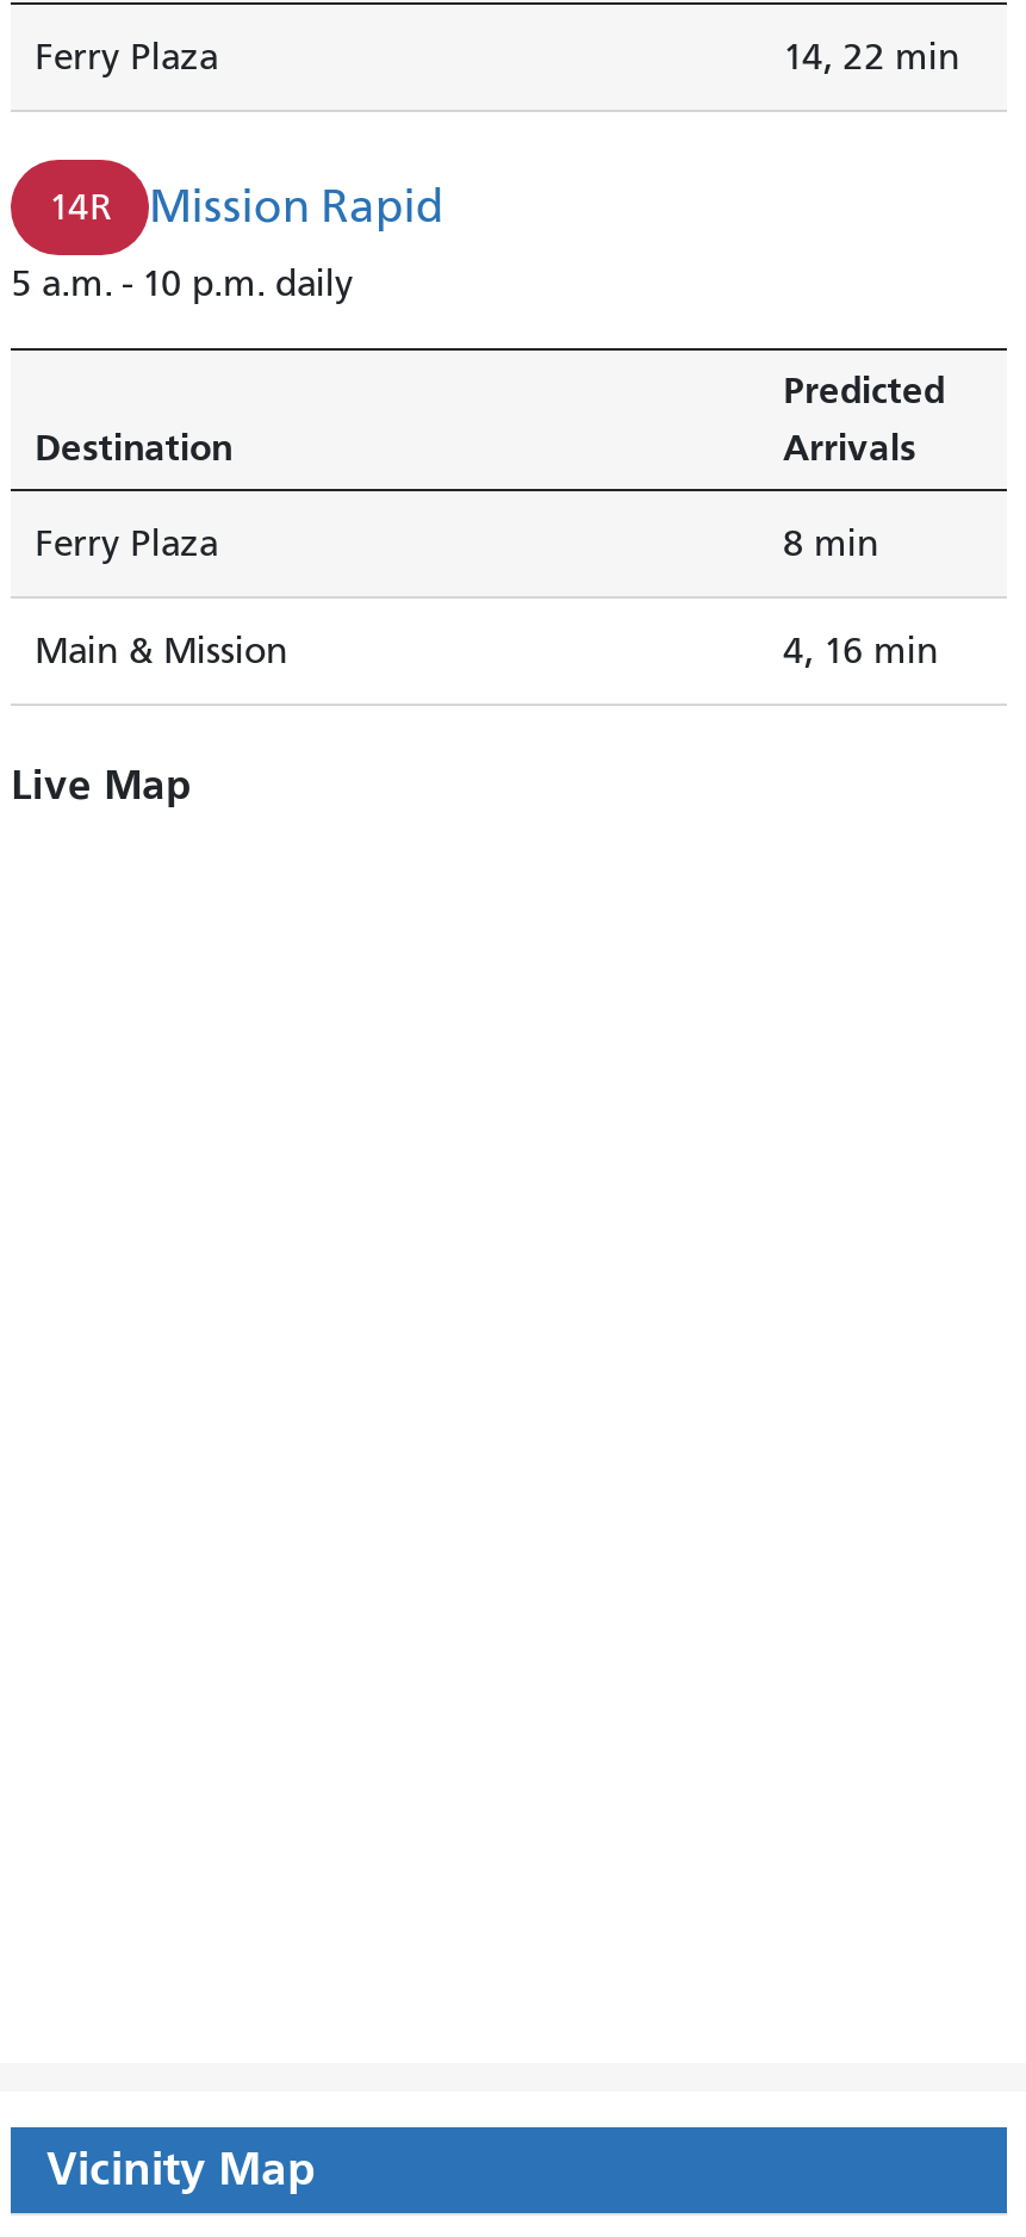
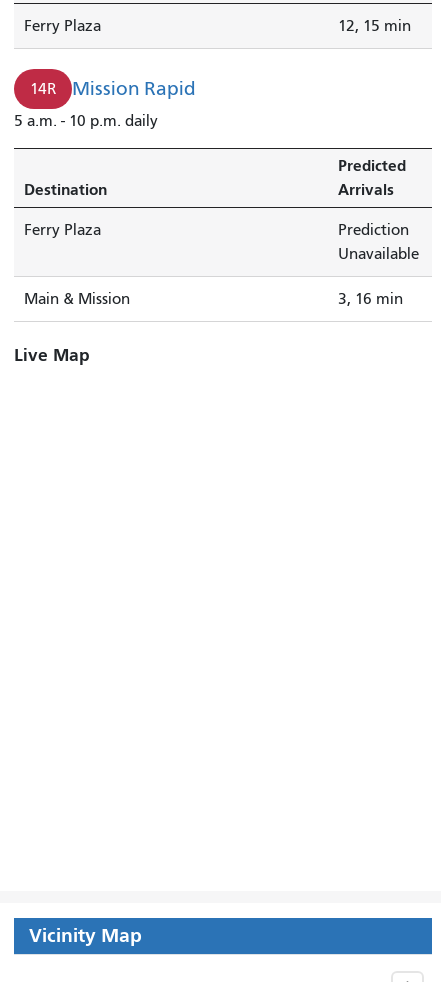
[783,35,959,78] 14, 22 min -> [338,17,411,35] 12, 15 min
[783,521,878,564] 8 min -> [338,221,419,263] Prediction | Unavailable
[783,629,938,672] 4, 16 min -> [338,290,403,308] 3, 16 min

